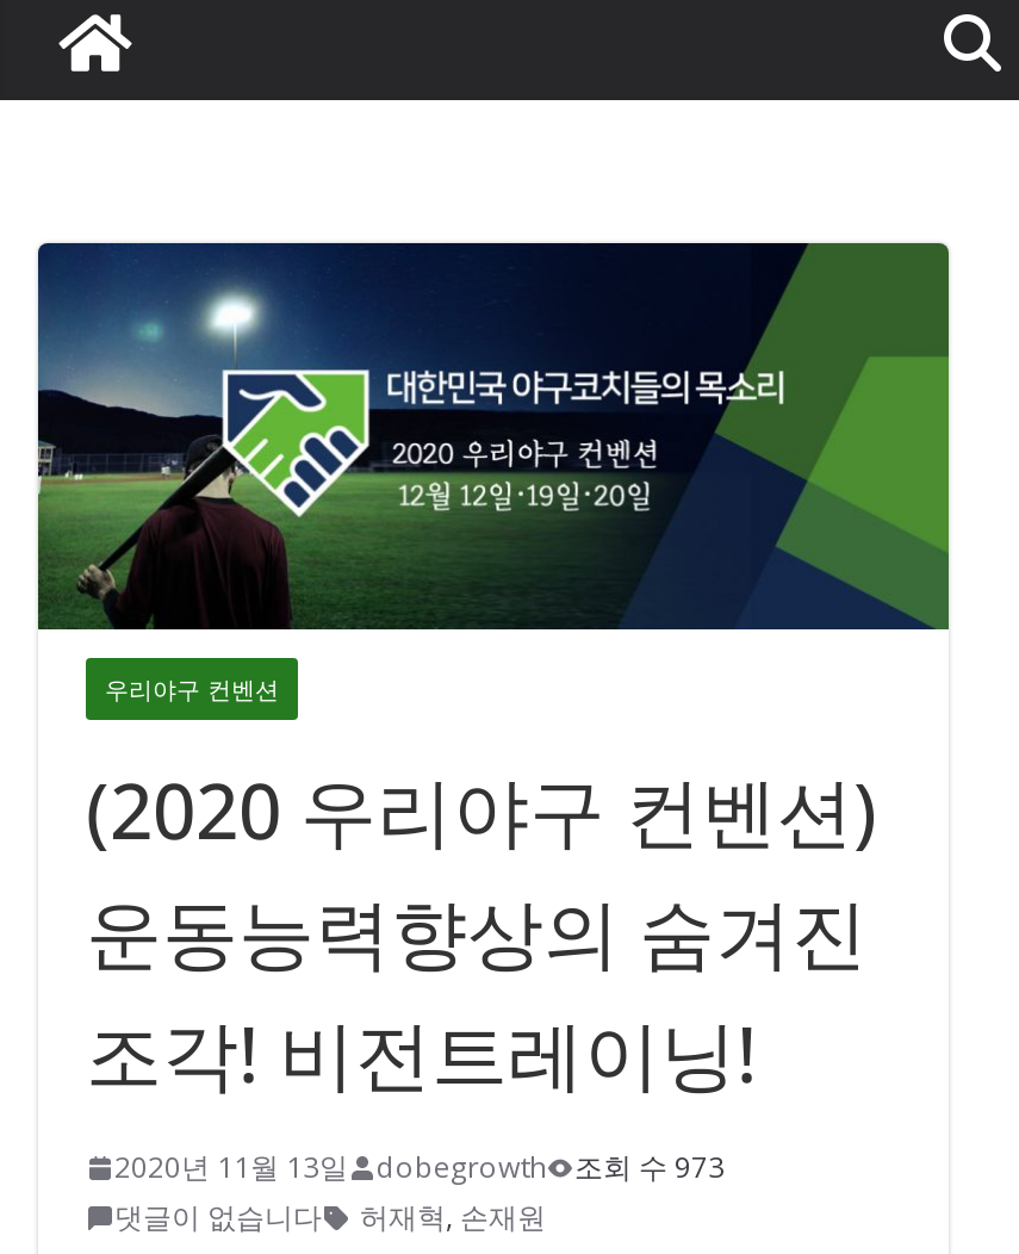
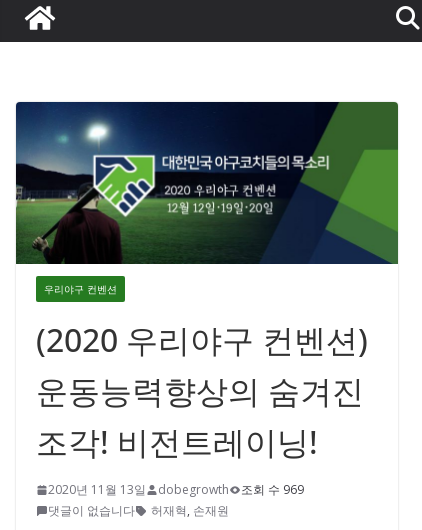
[574,1148,725,1188] 조회 수 973 -> [241,481,304,498] 조회 수 969

